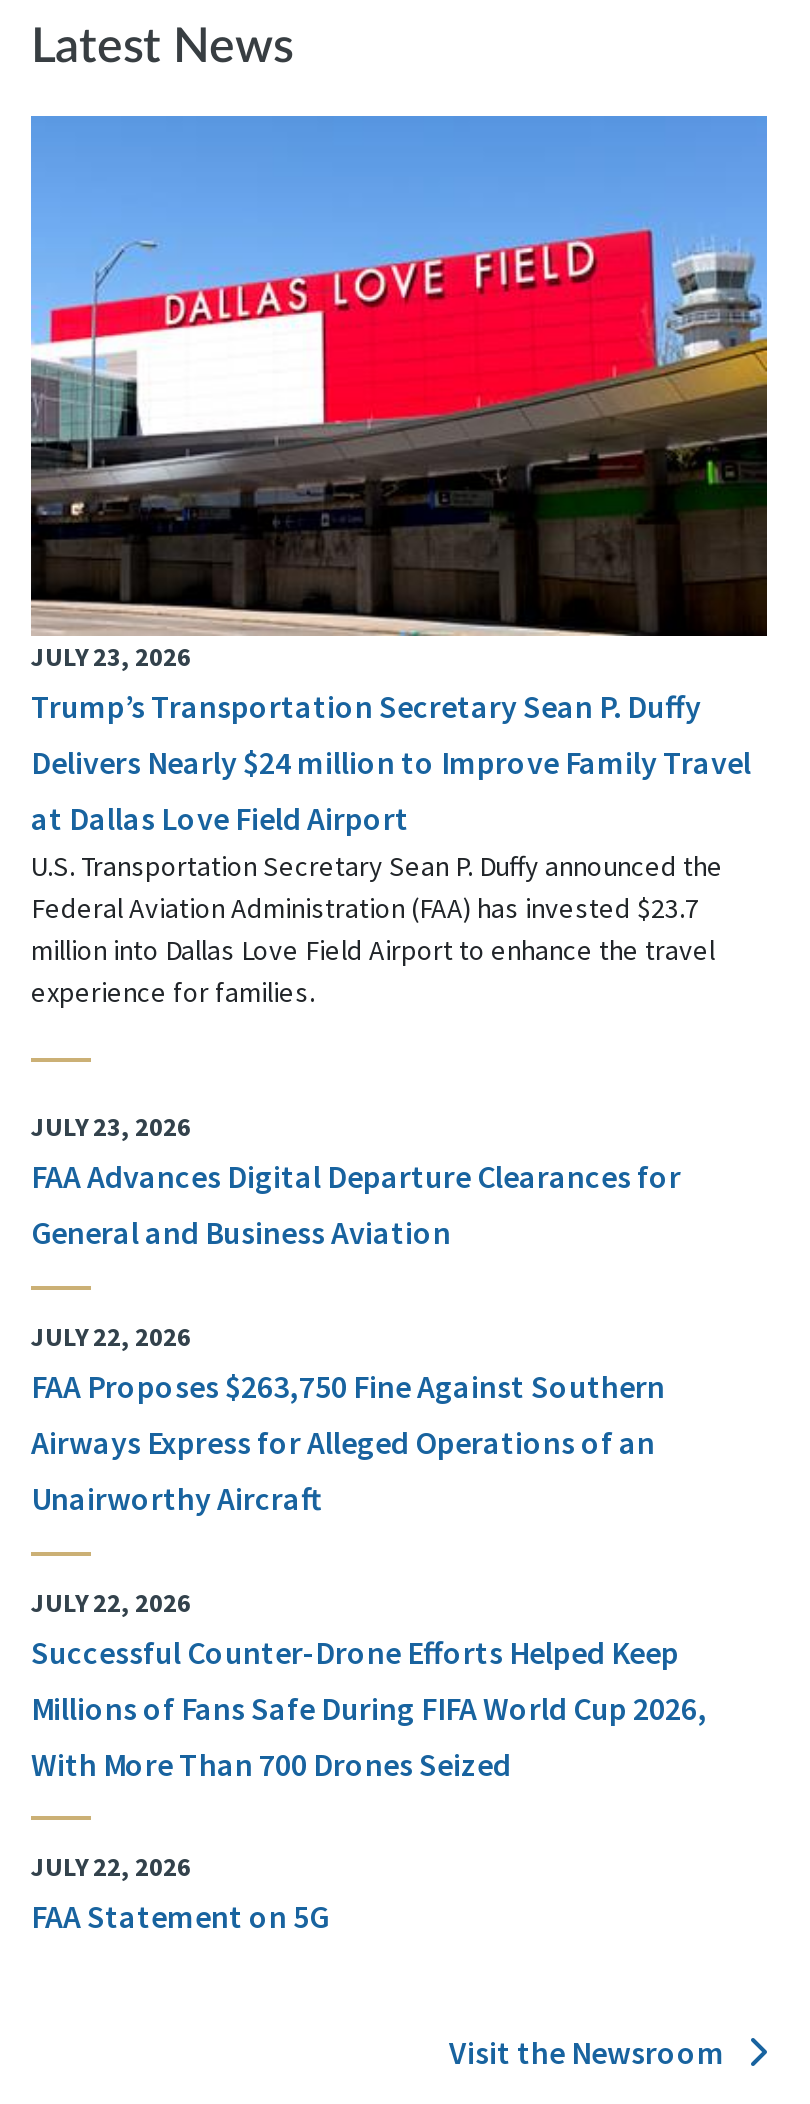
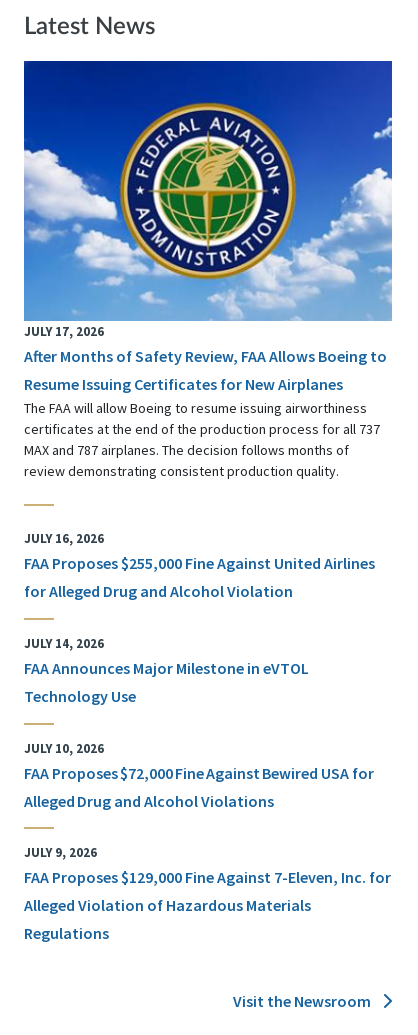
[29,114,769,1009] [image] | JULY 23, 2026 | Trump’s Transportation Secretary Sean P. Duffy | Delivers Nearly $24 million to Improve Family Travel | at Dallas Love Field Airport | U.S. Transportation Secretary Sean P. Duffy announced the | Federal Aviation Administration (FAA) has invested $23.7 | million into Dallas Love Field Airport to enhance the travel | experience for families. -> [23,60,393,480] [image] | JULY 17, 2026 | After Months of Safety Review, FAA Allows Boeing to | Resume Issuing Certificates for New Airplanes | The FAA will allow Boeing to resume issuing airworthiness | certificates at the end of the production process for all 737 | MAX and 787 airplanes. The decision follows months of | review demonstrating consistent production quality.
[31,1111,681,1253] JULY 23, 2026 | FAA Advances Digital Departure Clearances for | General and Business Aviation -> [24,530,375,601] JULY 16, 2026 | FAA Proposes $255,000 Fine Against United Airlines | for Alleged Drug and Alcohol Violation
[31,1320,665,1518] JULY 22, 2026 | FAA Proposes $263,750 Fine Against Southern | Airways Express for Alleged Operations of an | Unairworthy Aircraft -> [24,635,309,706] JULY 14, 2026 | FAA Announces Major Milestone in eVTOL | Technology Use
[31,1585,707,1783] JULY 22, 2026 | Successful Counter-Drone Efforts Helped Keep | Millions of Fans Safe During FIFA World Cup 2026, | With More Than 700 Drones Seized -> [24,740,374,811] JULY 10, 2026 | FAA Proposes $72,000 Fine Against Bewired USA for | Alleged Drug and Alcohol Violations
[31,1850,329,1936] JULY 22, 2026 | FAA Statement on 5G -> [24,844,391,943] JULY 9, 2026 | FAA Proposes $129,000 Fine Against 7-Eleven, Inc. for | Alleged Violation of Hazardous Materials | Regulations

